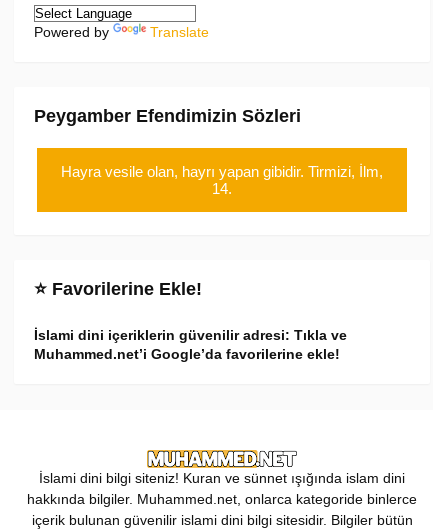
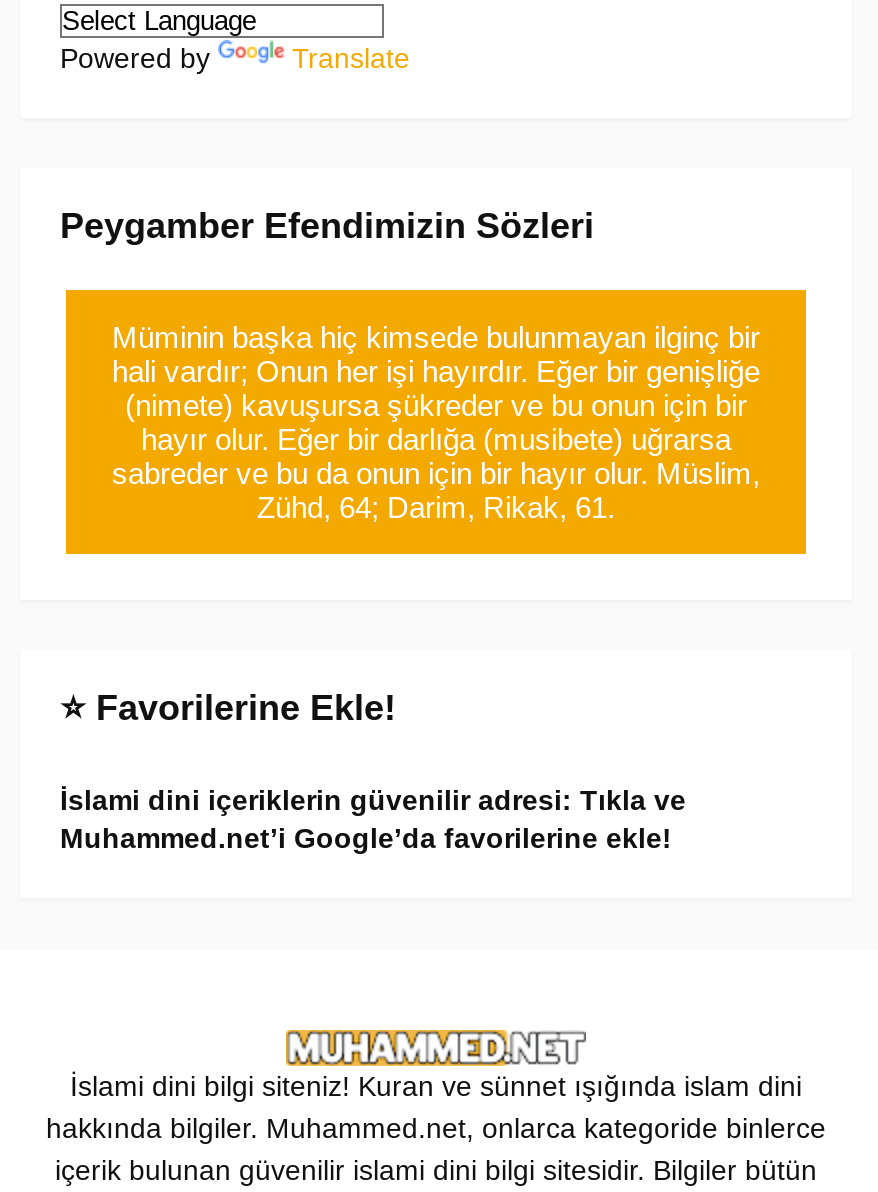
[61,162,383,196] Hayra vesile olan, hayrı yapan gibidir. Tirmizi, İlm, | 14. -> [112,319,760,523] Müminin başka hiç kimsede bulunmayan ilginç bir | hali vardır; Onun her işi hayırdır. Eğer bir genişliğe | (nimete) kavuşursa şükreder ve bu onun için bir | hayır olur. Eğer bir darlığa (musibete) uğrarsa | sabreder ve bu da onun için bir hayır olur. Müslim, | Zühd, 64; Darim, Rikak, 61.

